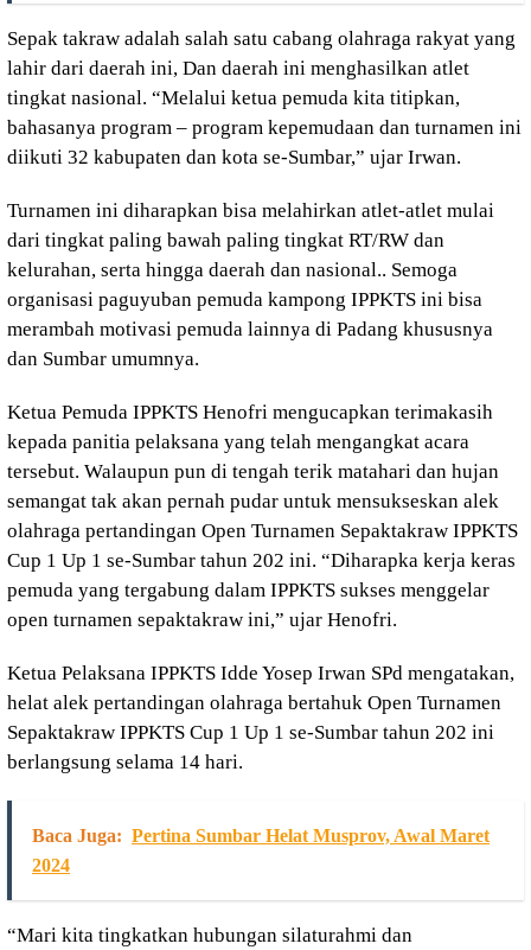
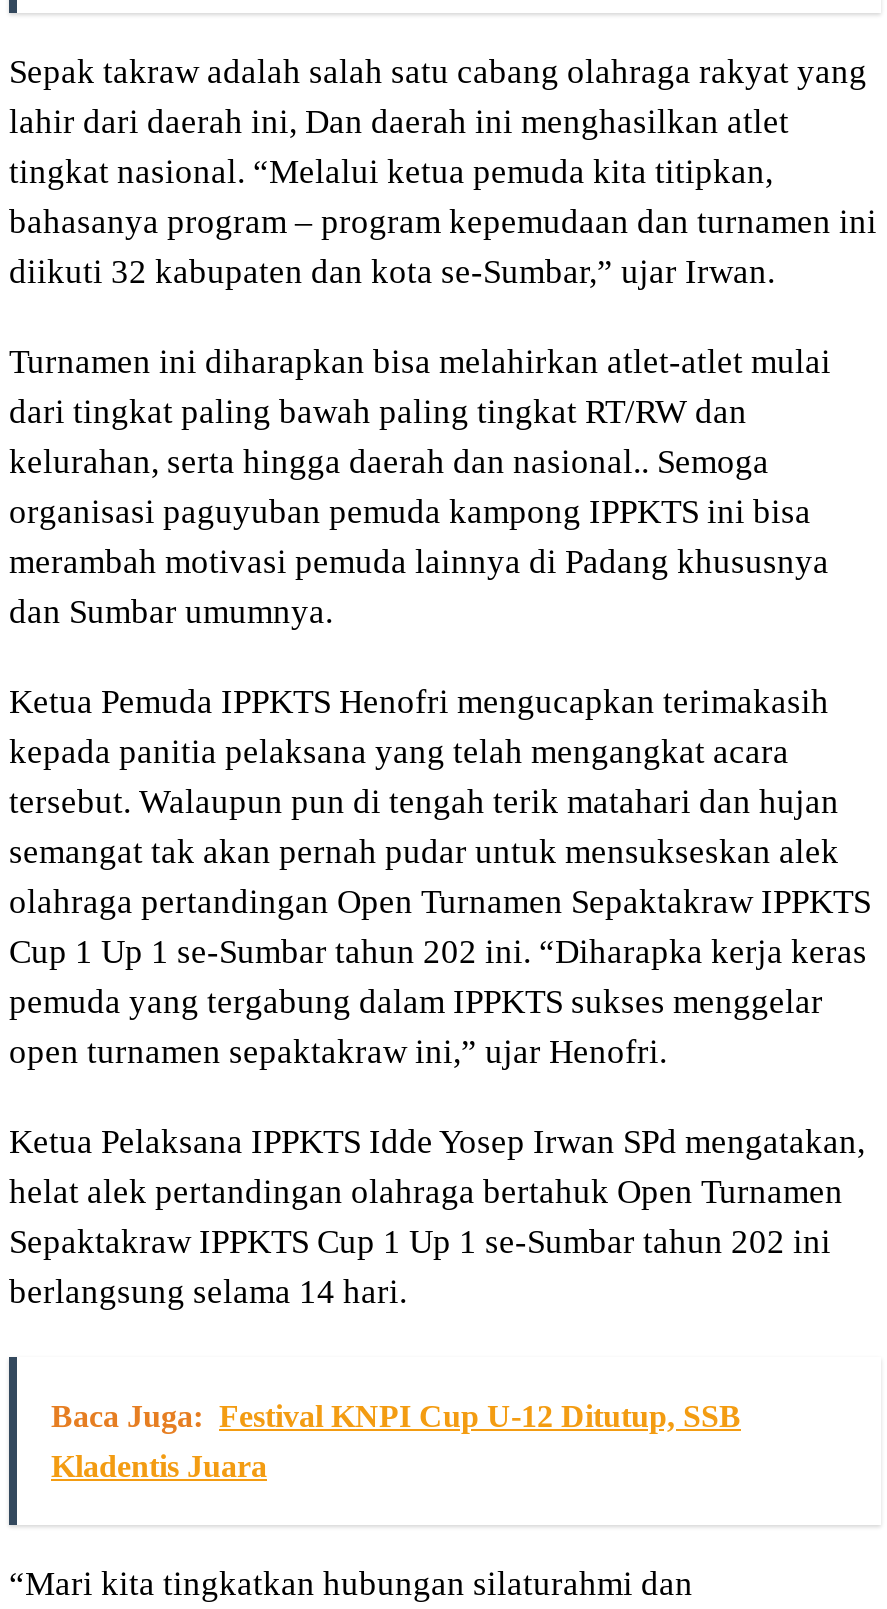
[32,826,490,846] Baca Juga: Pertina Sumbar Helat Musprov, Awal Maret -> [51,1399,741,1433] Baca Juga: Festival KNPI Cup U-12 Ditutup, SSB
[32,855,70,876] 2024 -> [51,1449,267,1483] Kladentis Juara

